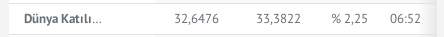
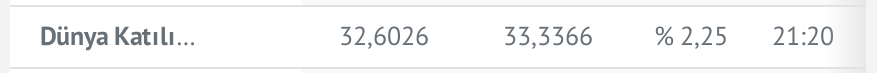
[173,10,218,27] 32,6476 -> [339,19,429,53] 32,6026
[255,10,300,27] 33,3822 -> [503,19,593,53] 33,3366
[390,10,421,27] 06:52 -> [772,19,834,53] 21:20

